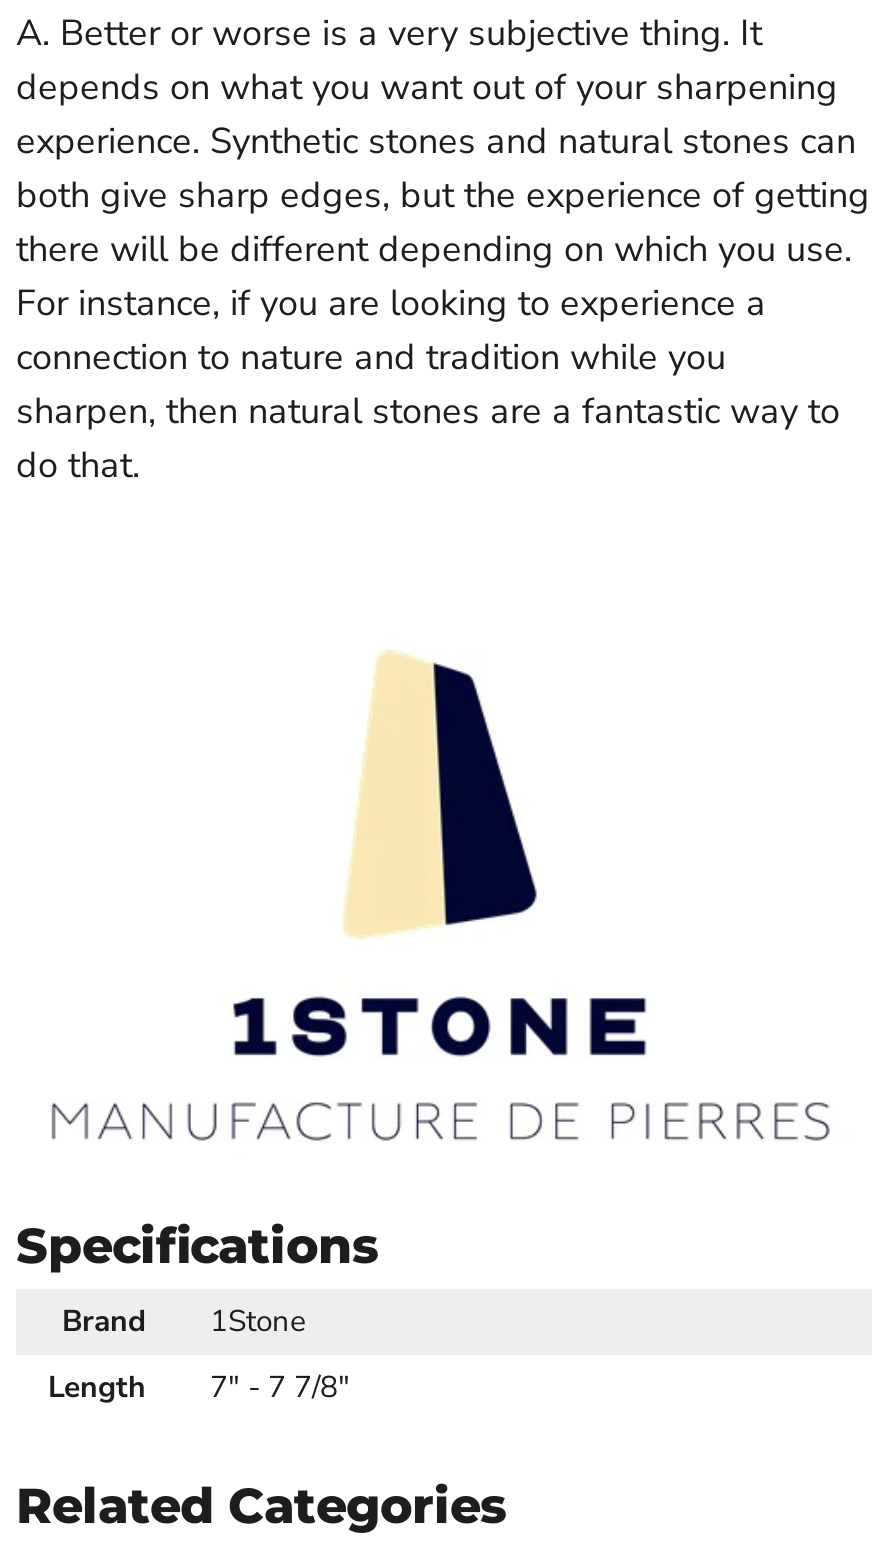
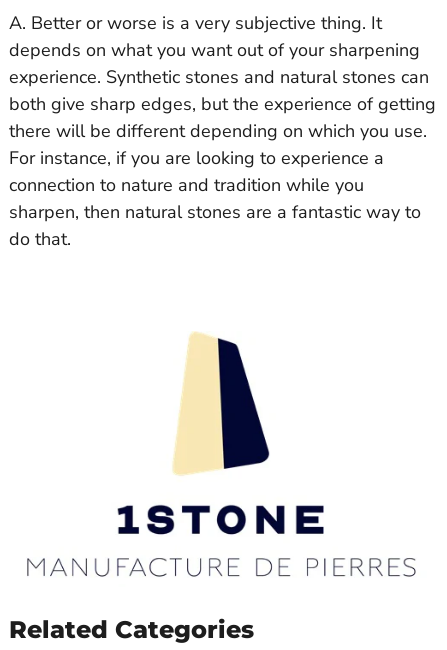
[16,1215,378,1407] Specifications | Brand | 1Stone | Length | 7" - 7 7/8" -> none

